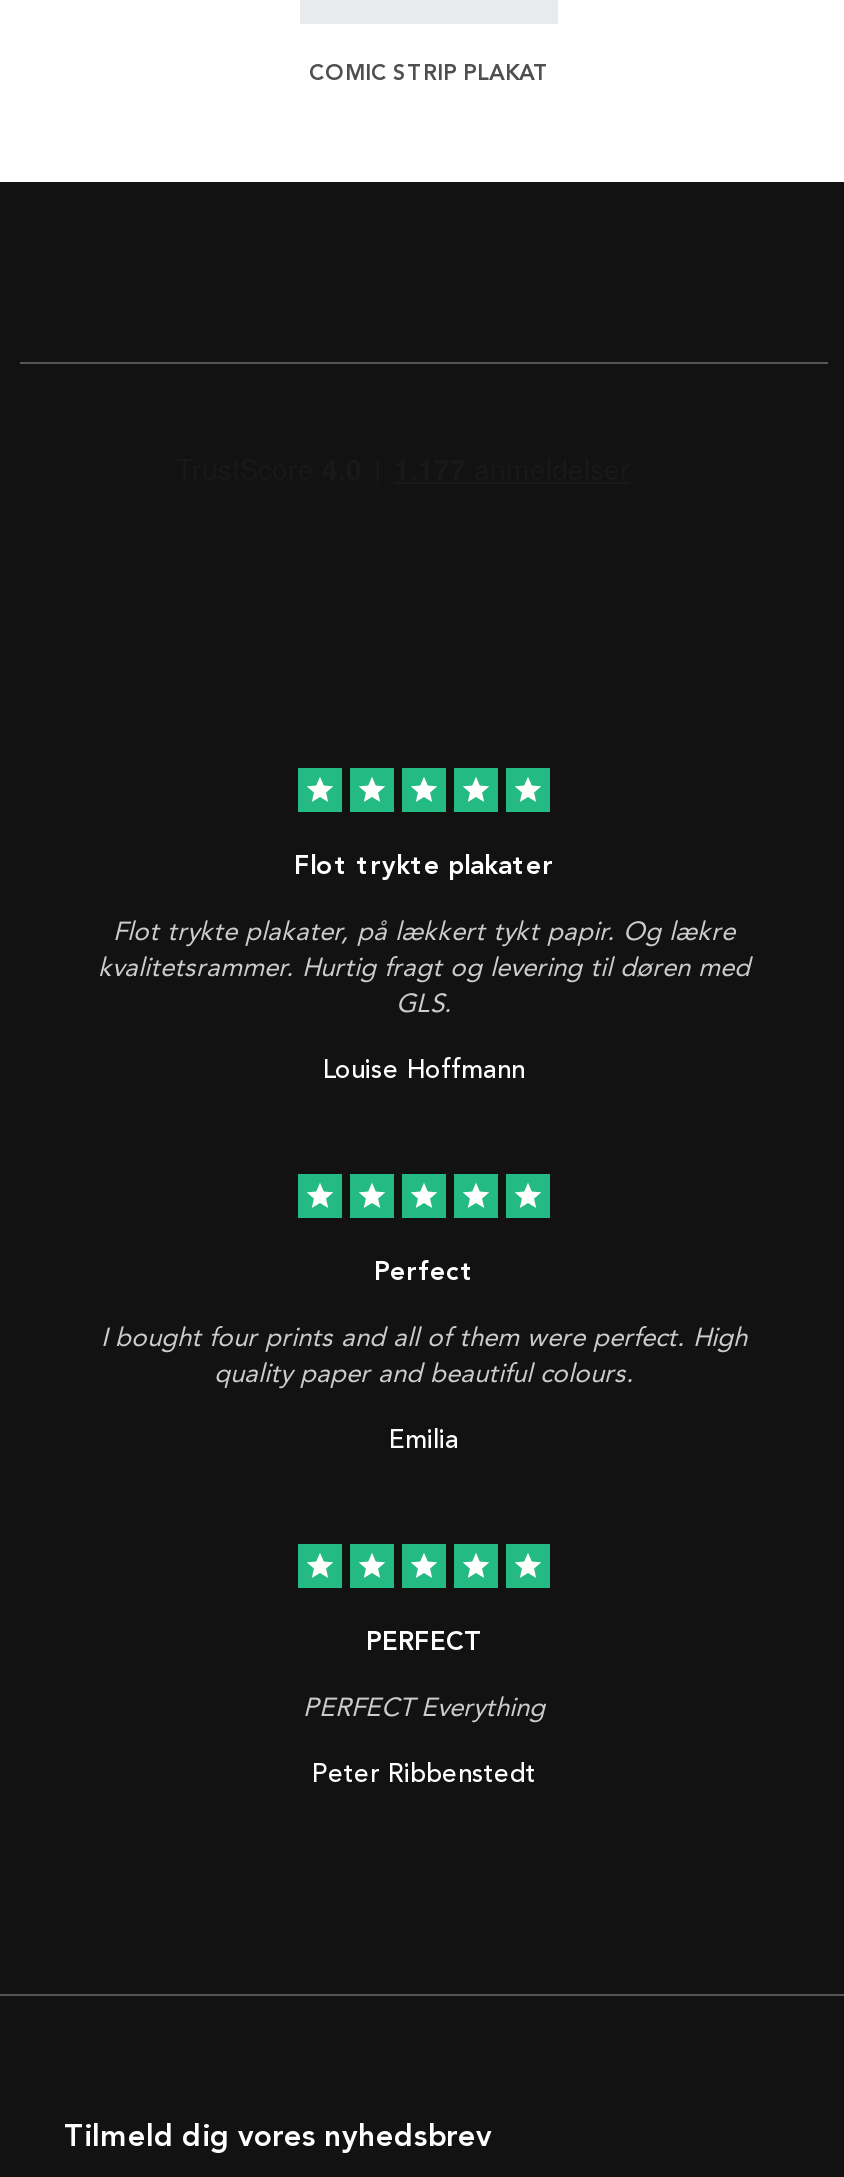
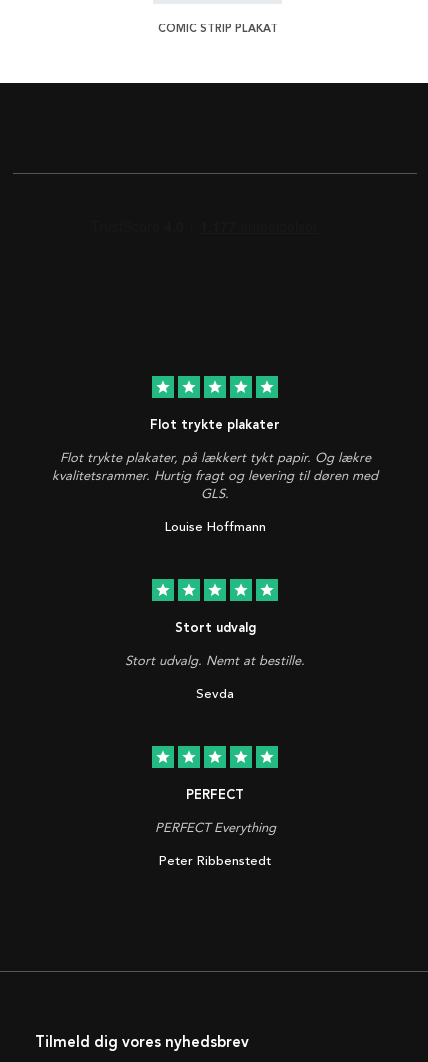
[374,1256,474,1286] Perfect -> [174,620,255,635] Stort udvalg
[101,1322,747,1388] I bought four prints and all of them were perfect. High | quality paper and beautiful colours. -> [125,653,305,668] Stort udvalg. Nemt at bestille.
[389,1424,459,1456] Emilia -> [196,686,234,702] Sevda

